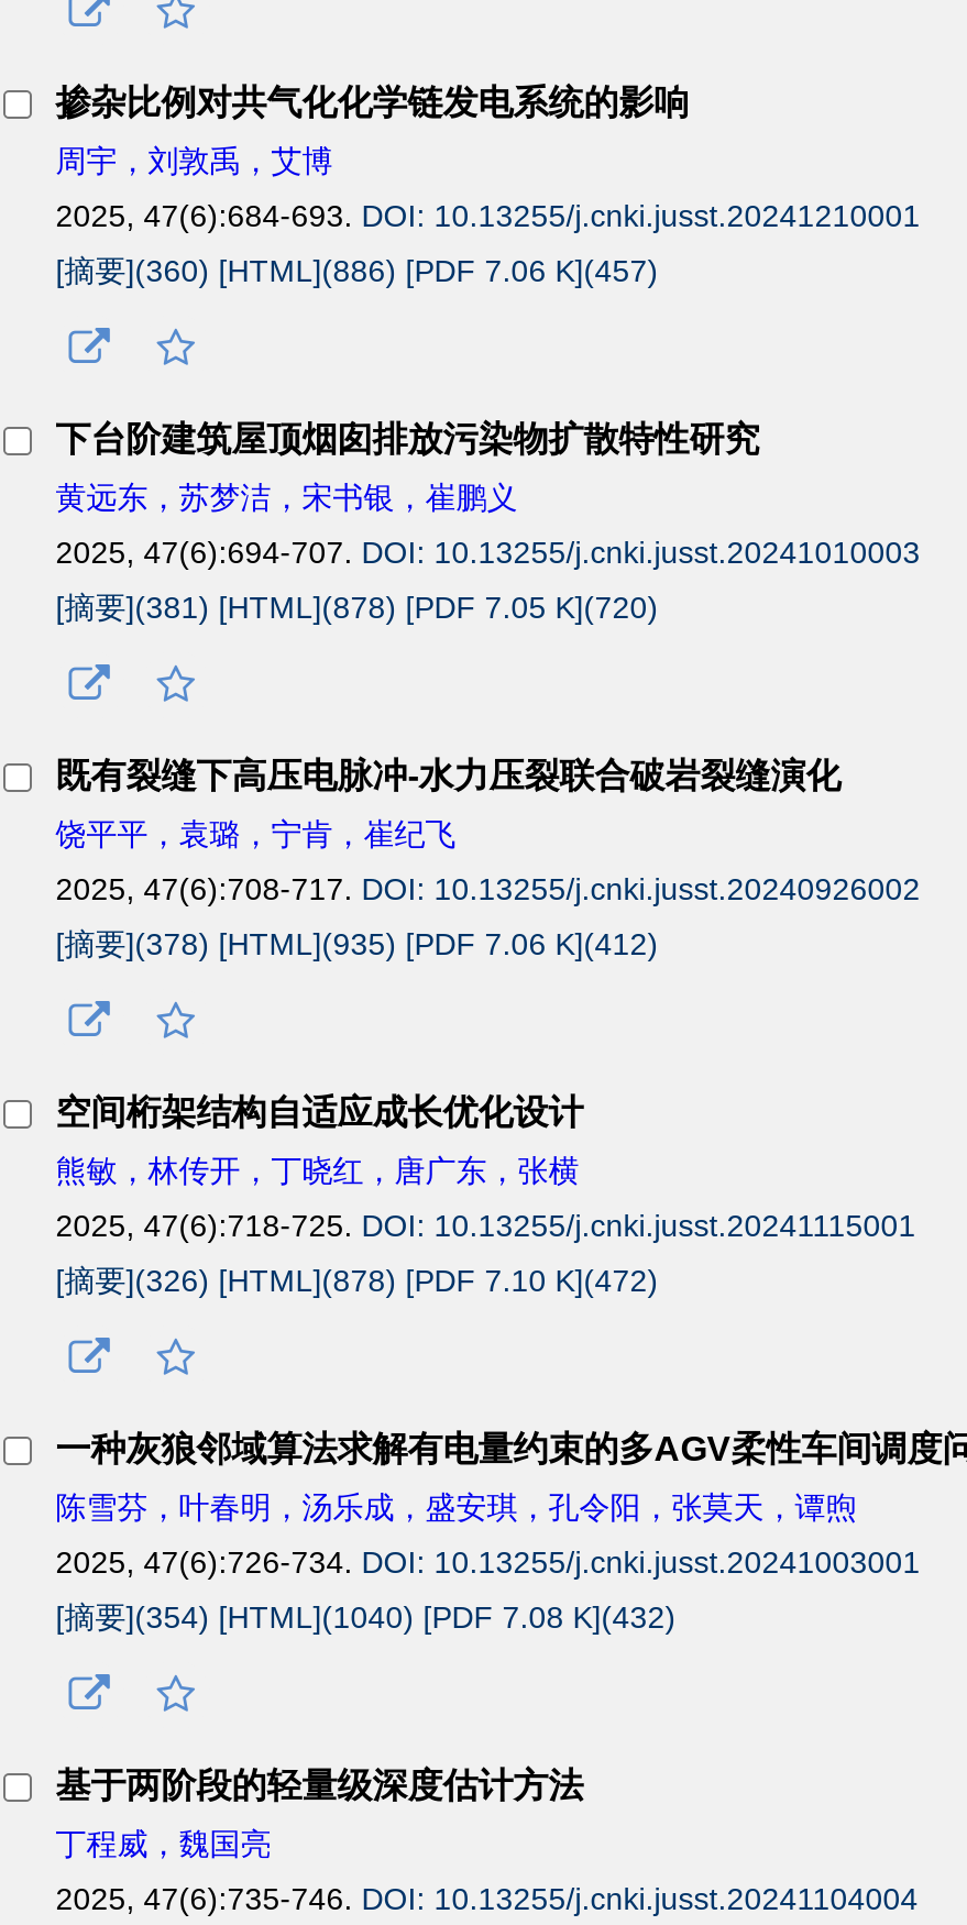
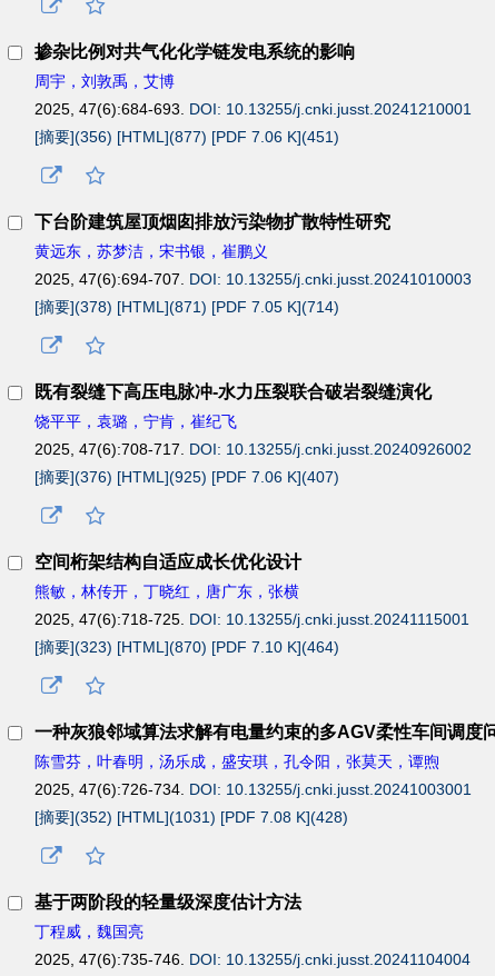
[55,253,658,288] [摘要](360) [HTML](886) [PDF 7.06 K](457) -> [34,128,339,145] [摘要](356) [HTML](877) [PDF 7.06 K](451)
[55,589,658,624] [摘要](381) [HTML](878) [PDF 7.05 K](720) -> [34,298,339,315] [摘要](378) [HTML](871) [PDF 7.05 K](714)
[55,926,658,961] [摘要](378) [HTML](935) [PDF 7.06 K](412) -> [34,468,339,486] [摘要](376) [HTML](925) [PDF 7.06 K](407)
[55,1262,658,1298] [摘要](326) [HTML](878) [PDF 7.10 K](472) -> [34,638,339,656] [摘要](323) [HTML](870) [PDF 7.10 K](464)
[55,1599,676,1634] [摘要](354) [HTML](1040) [PDF 7.08 K](432) -> [34,808,348,826] [摘要](352) [HTML](1031) [PDF 7.08 K](428)

